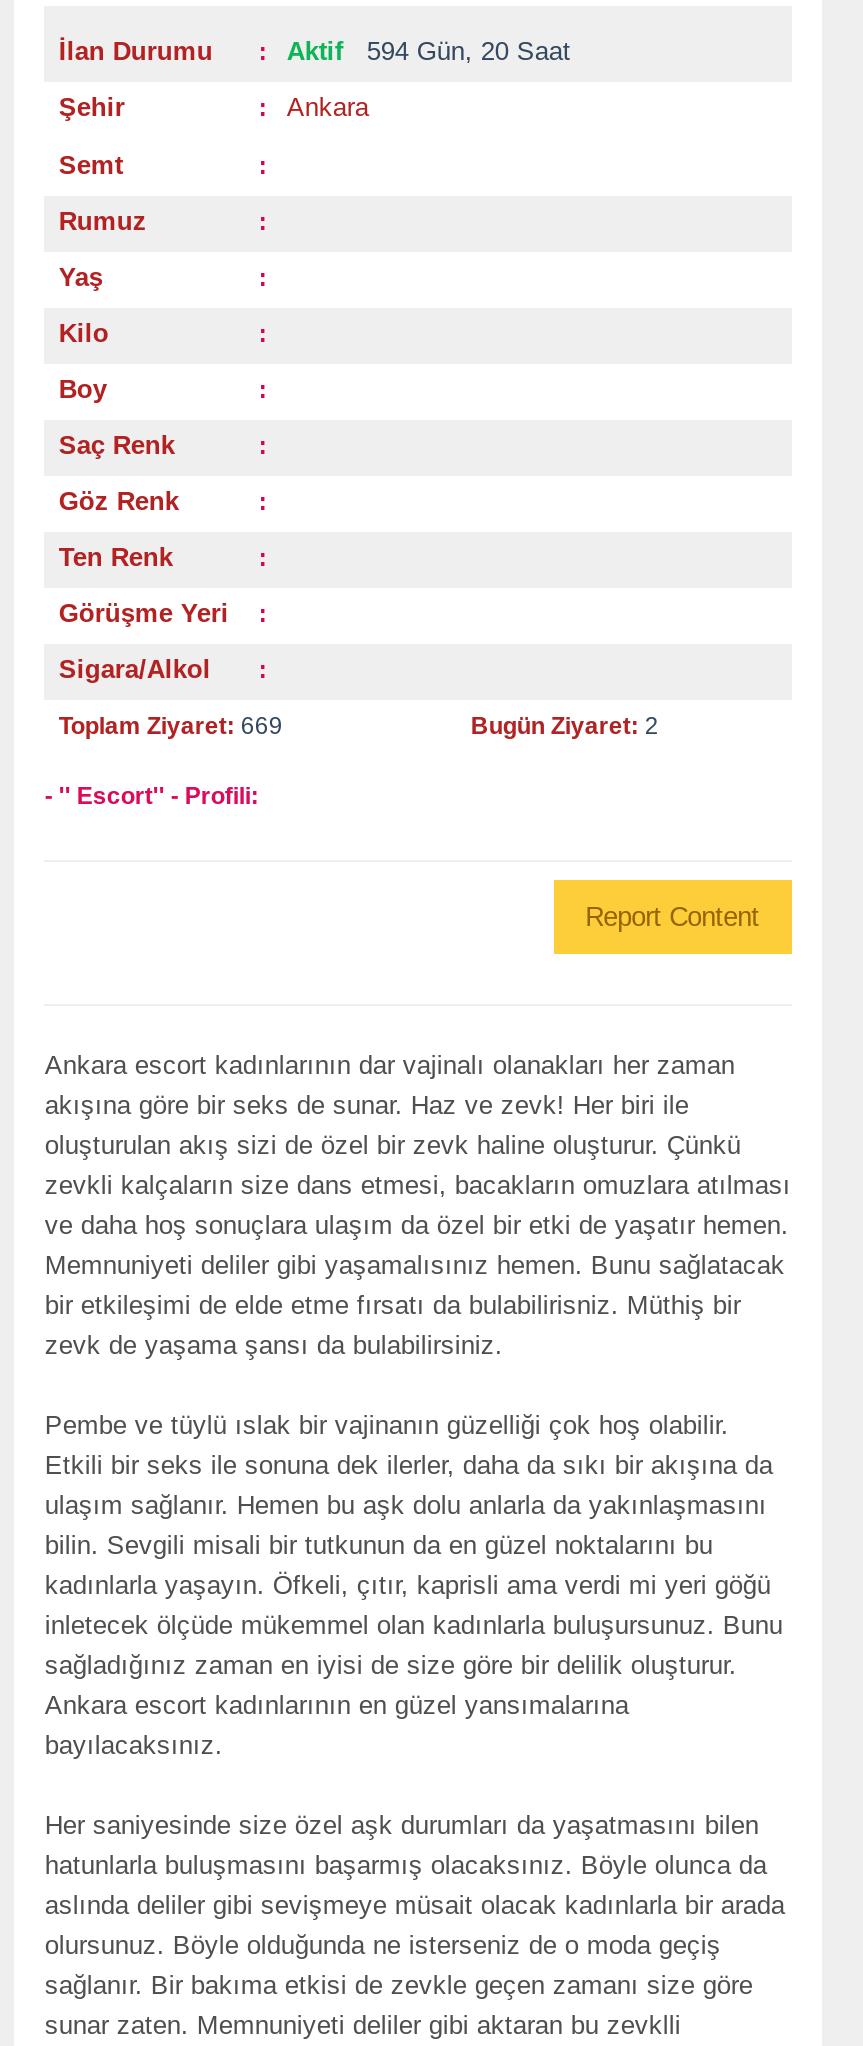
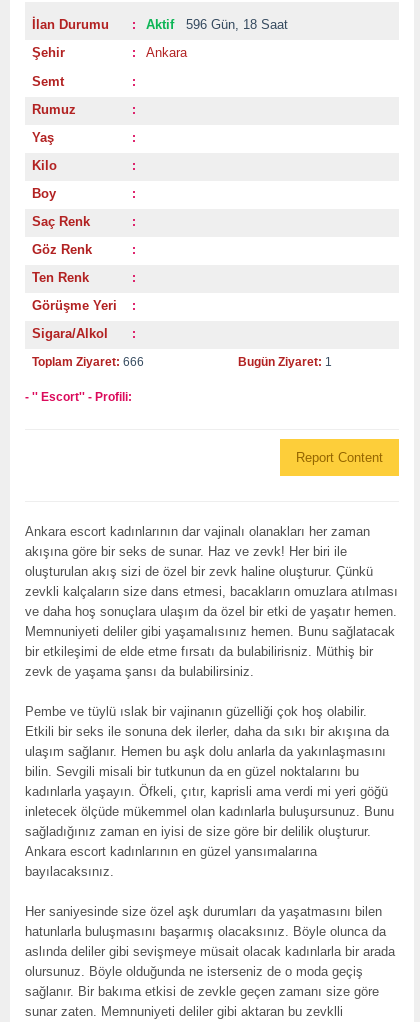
[287,36,571,66] Aktif 594 Gün, 20 Saat -> [146,17,288,32] Aktif 596 Gün, 18 Saat
[59,712,283,740] Toplam Ziyaret: 669 -> [32,355,144,369] Toplam Ziyaret: 666
[471,712,659,740] Bugün Ziyaret: 2 -> [238,355,332,369] Bugün Ziyaret: 1

